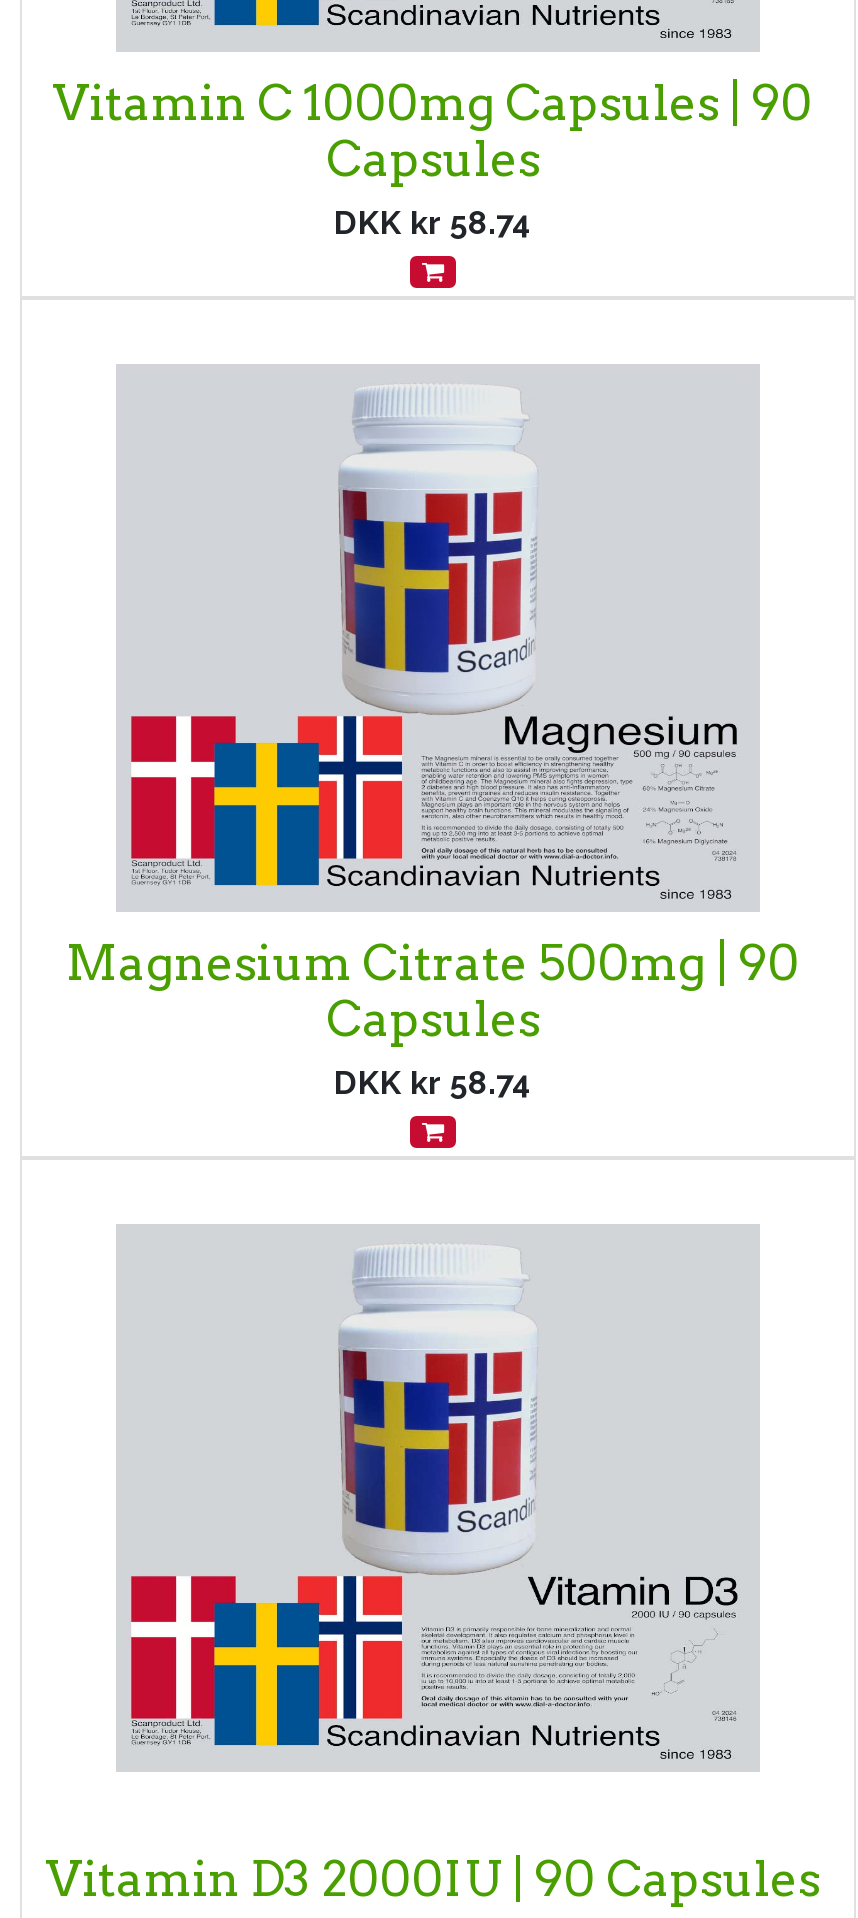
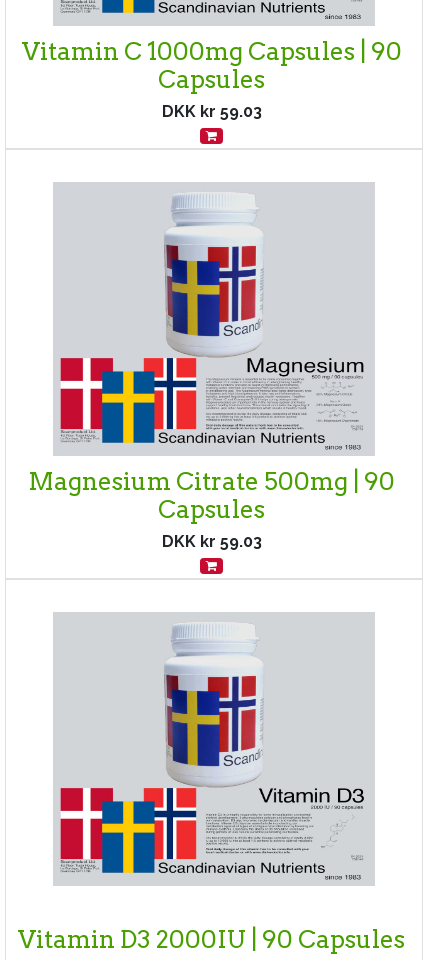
[334,204,532,242] DKK kr 58.74 -> [161,102,261,121] DKK kr 59.03
[334,1064,532,1102] DKK kr 58.74 -> [161,532,261,551] DKK kr 59.03

